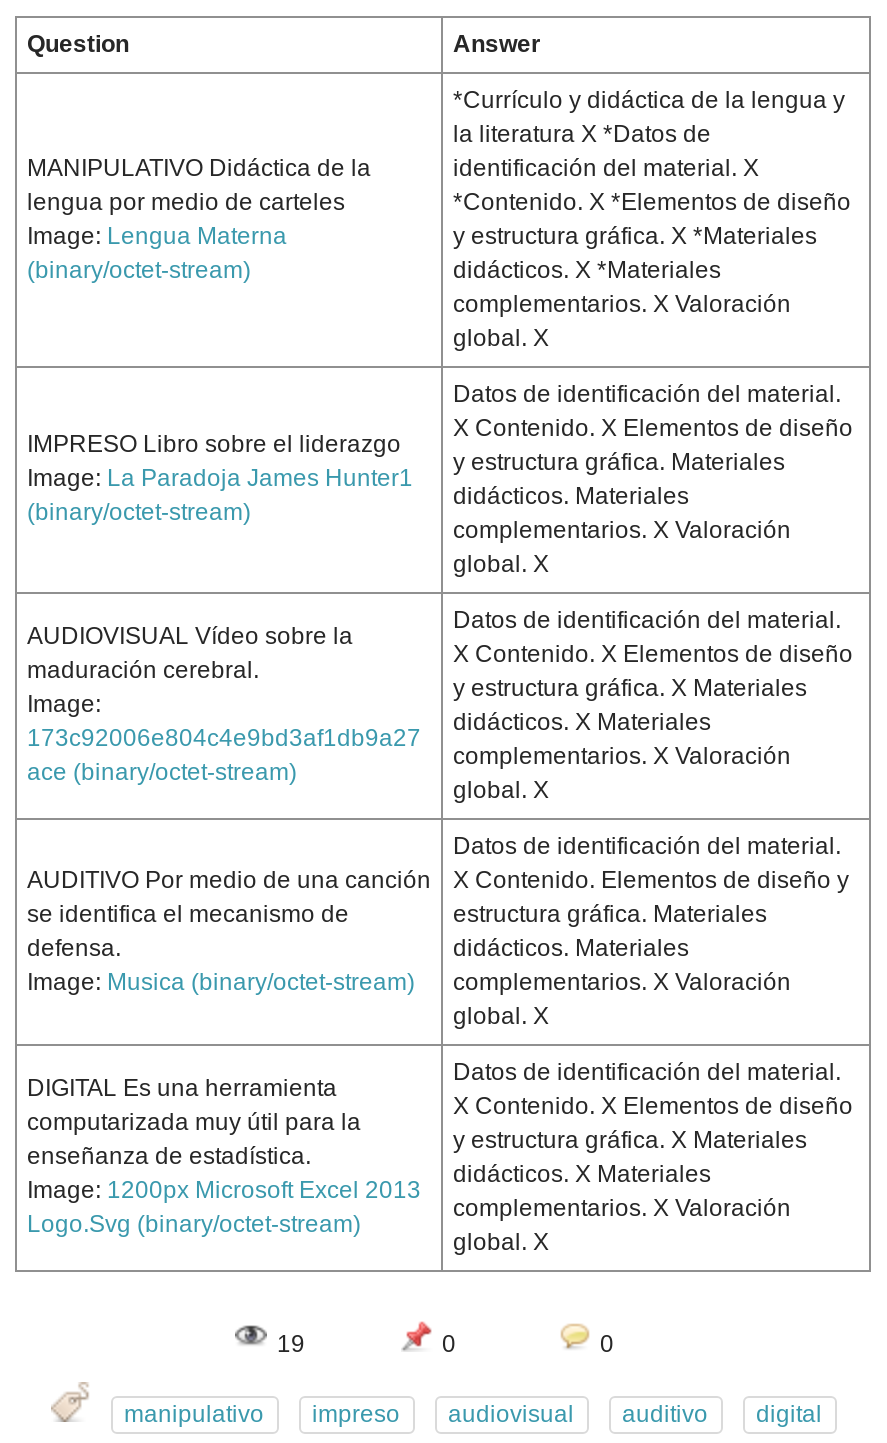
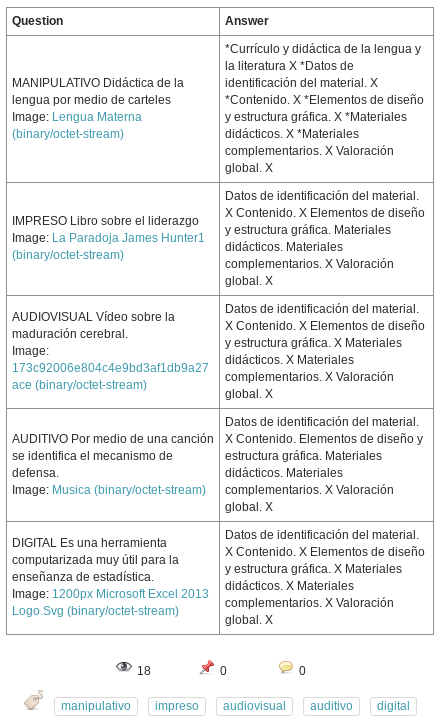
[277,1330,305,1358] 19 -> [137,664,151,678] 18

